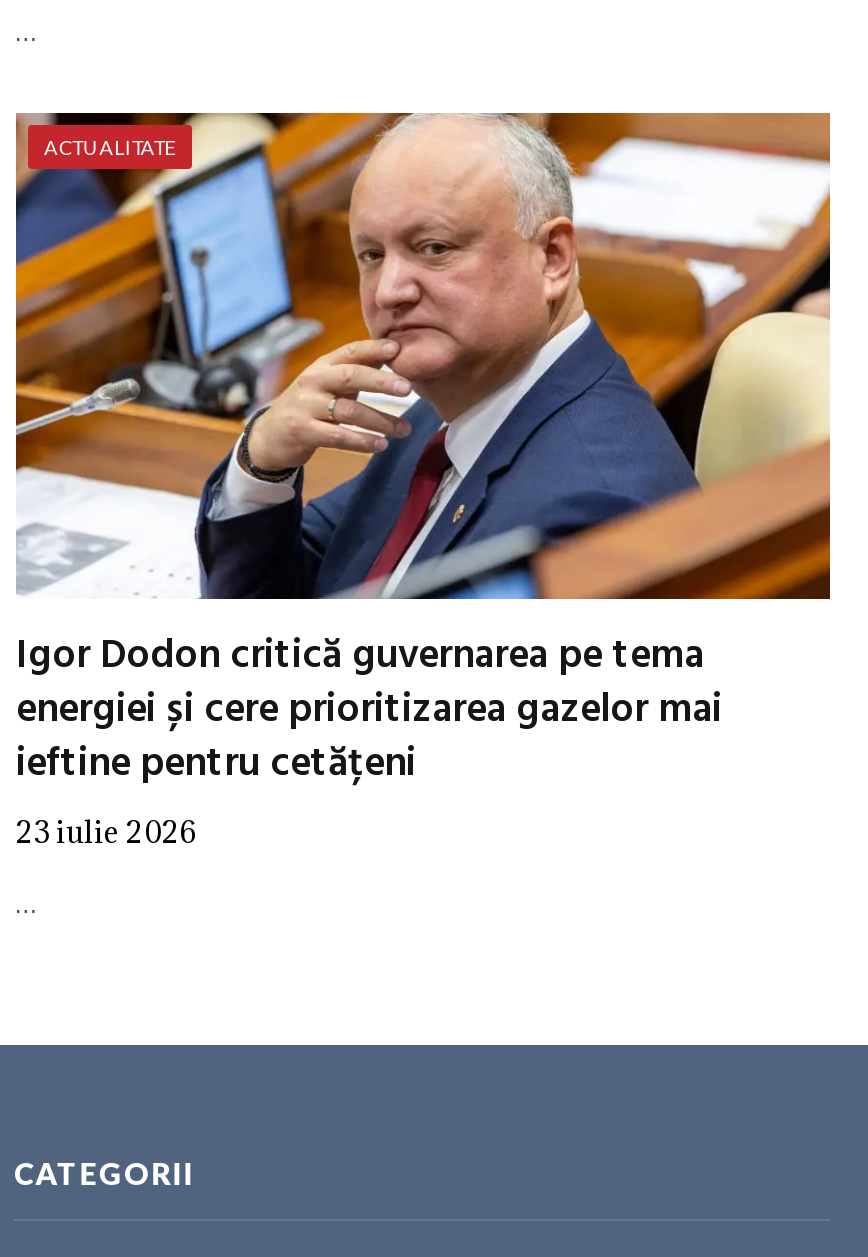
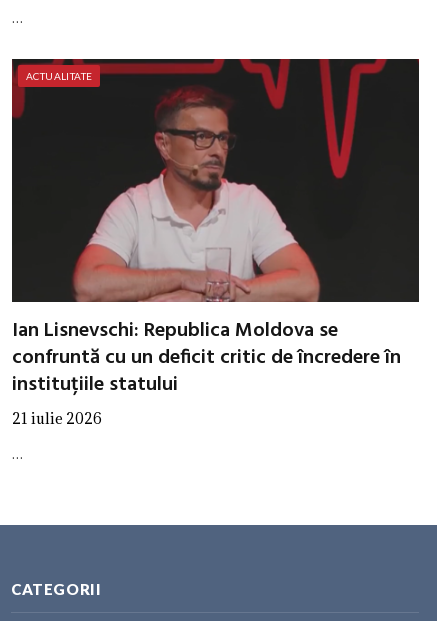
[14,111,832,850] [image] | Igor Dodon critică guvernarea pe tema | energiei și cere prioritizarea gazelor mai | ieftine pentru cetățeni | 23 iulie 2026 -> [11,58,420,428] [image] | Ian Lisnevschi: Republica Moldova se | confruntă cu un deficit critic de încredere în | instituțiile statului | 21 iulie 2026

